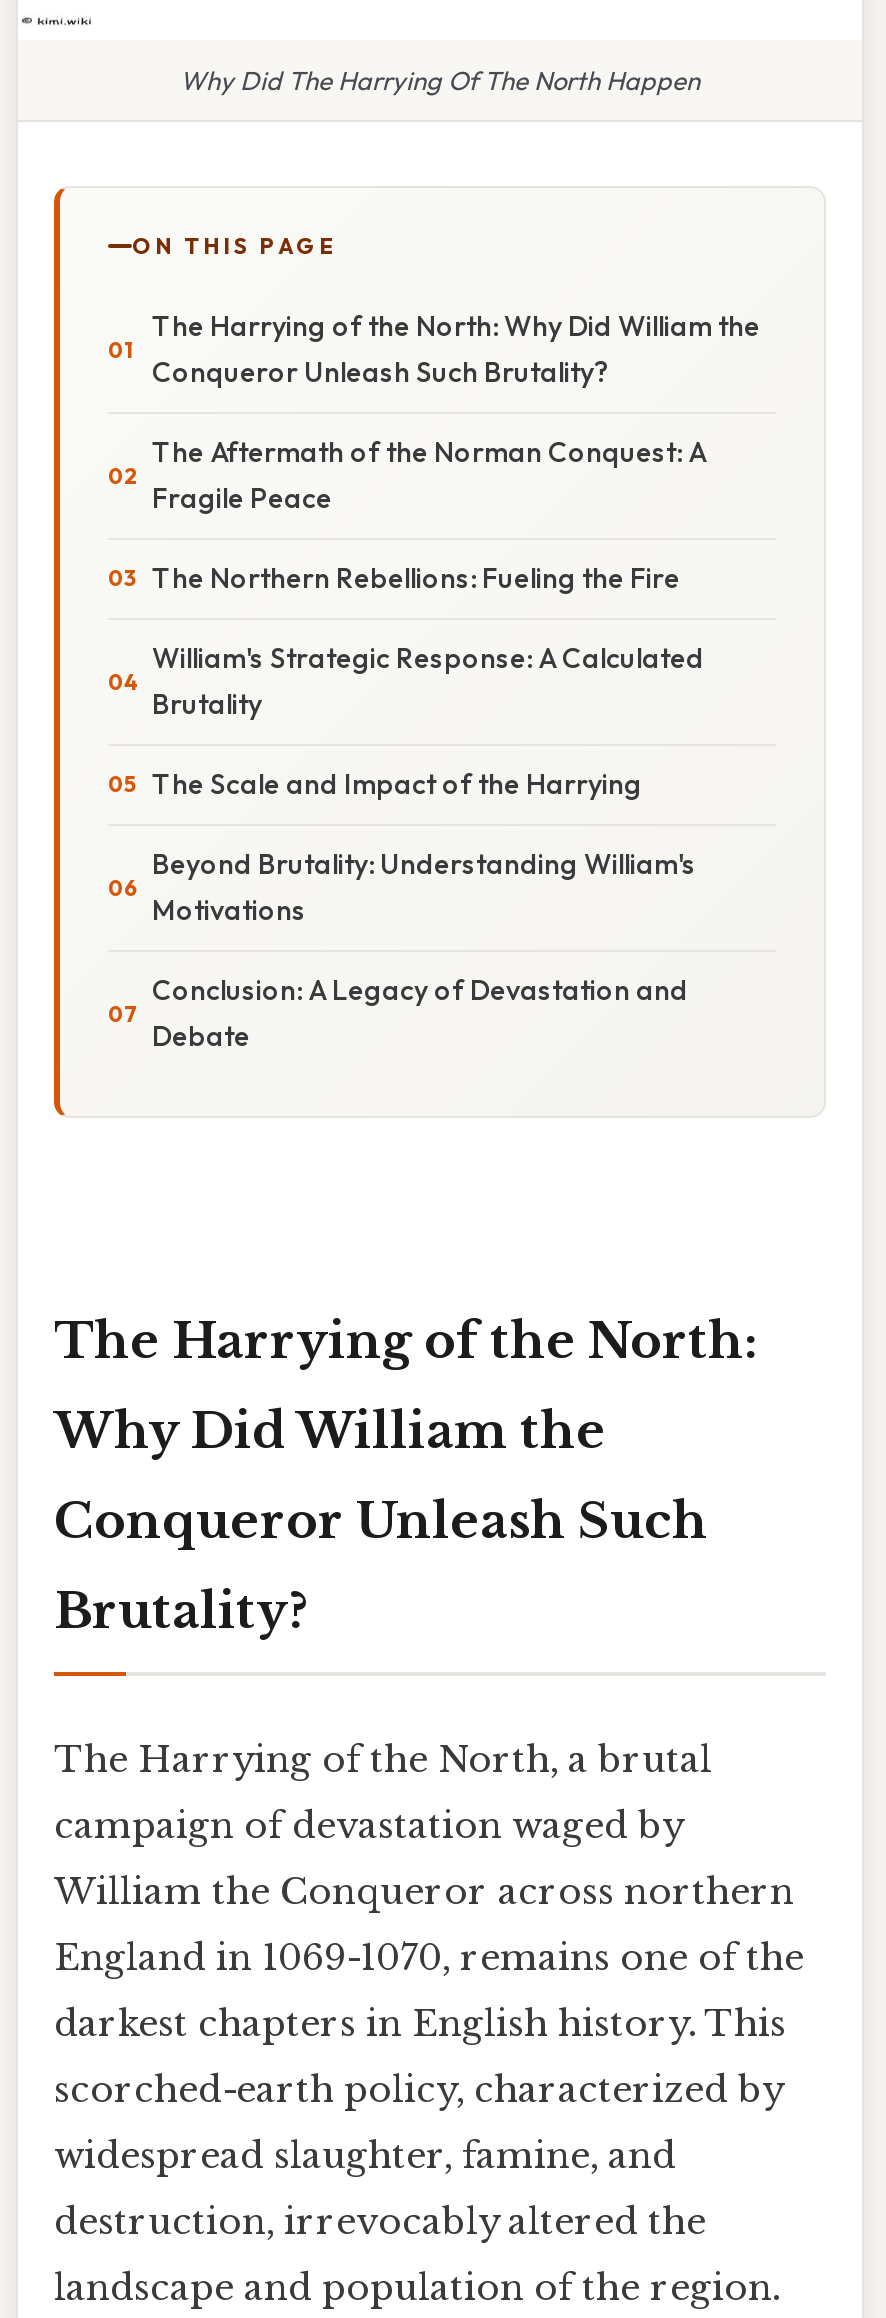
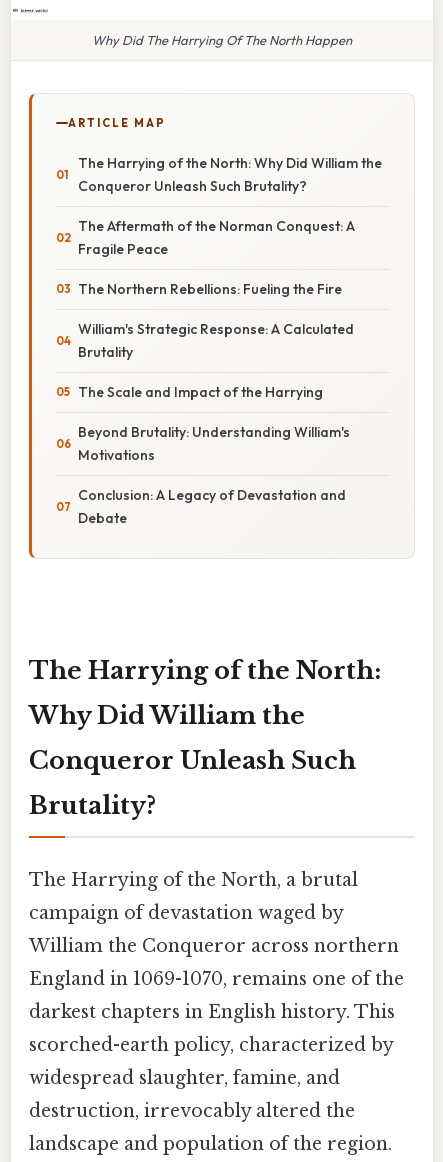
[132,232,338,260] ON THIS PAGE -> [68,116,166,130] ARTICLE MAP

